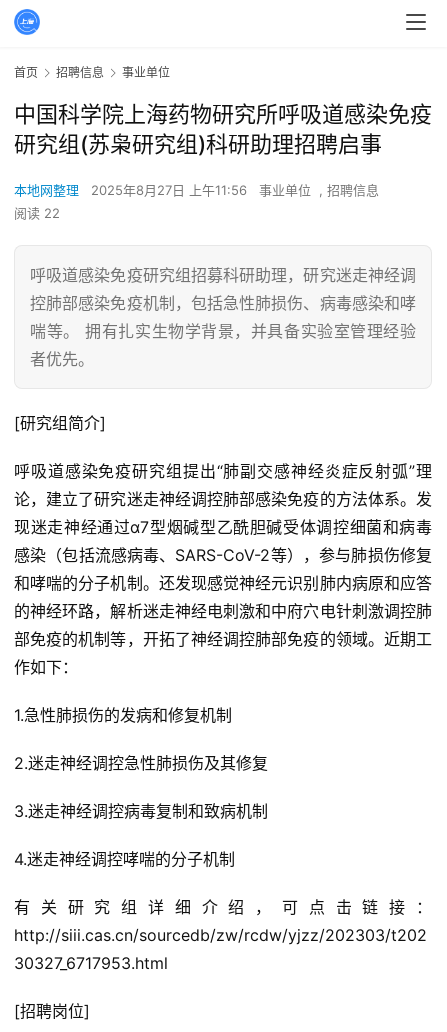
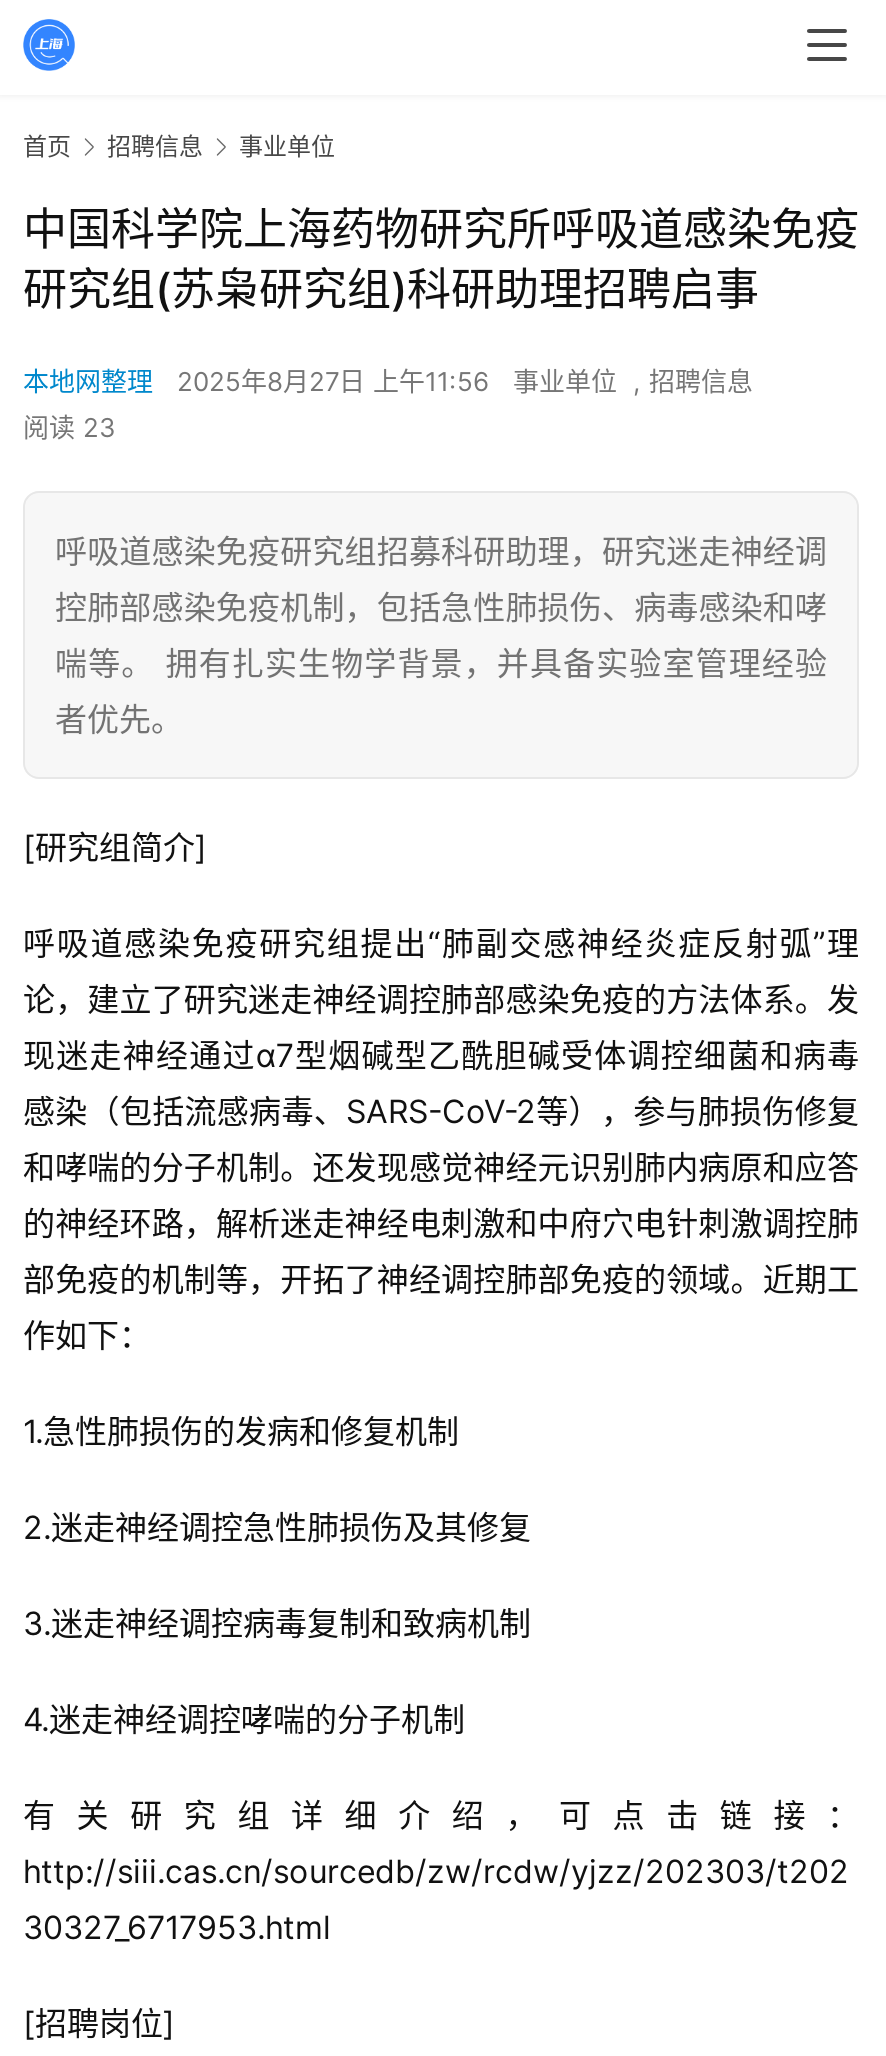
[14,205,60,221] 阅读 22 -> [23,411,115,443] 阅读 23

